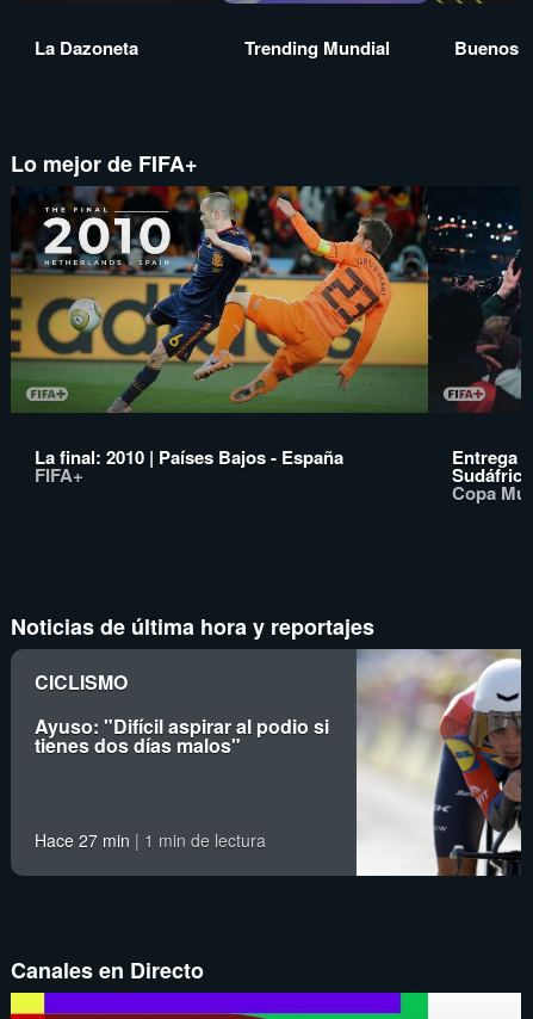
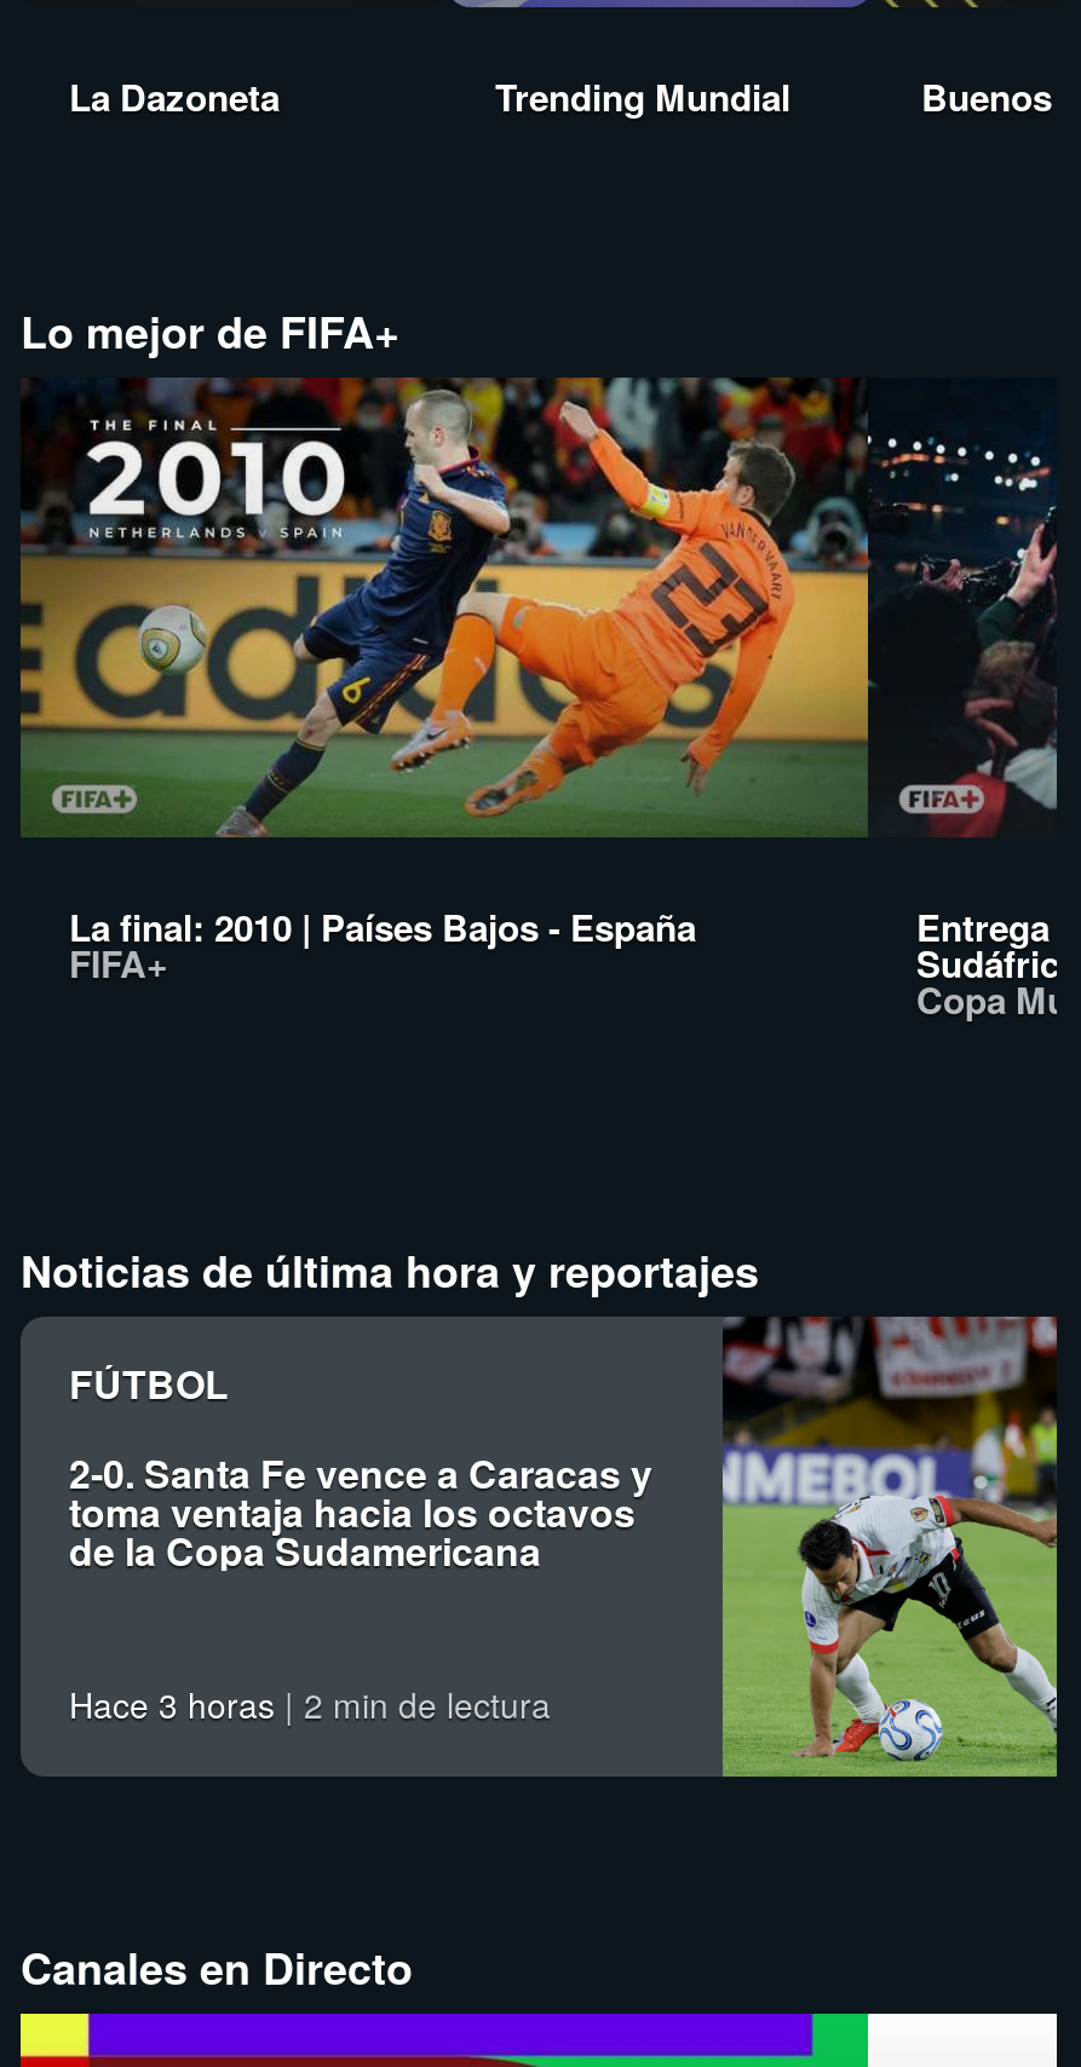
[35,648,522,877] [image] | Ayuso: "Difícil aspirar al podio si | tienes dos días malos" -> [69,1317,1059,1779] [image] | 2-0. Santa Fe vence a Caracas y | toma ventaja hacia los octavos | de la Copa Sudamericana
[35,668,128,696] CICLISMO -> [69,1355,229,1411] FÚTBOL
[35,828,266,852] Hace 27 min 1 min de lectura -> [69,1680,551,1728] Hace 3 horas 2 min de lectura

